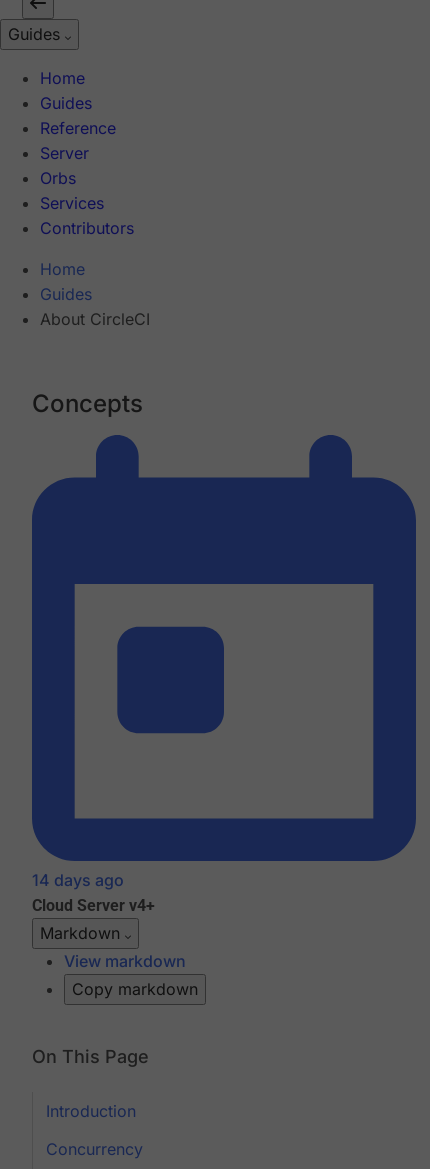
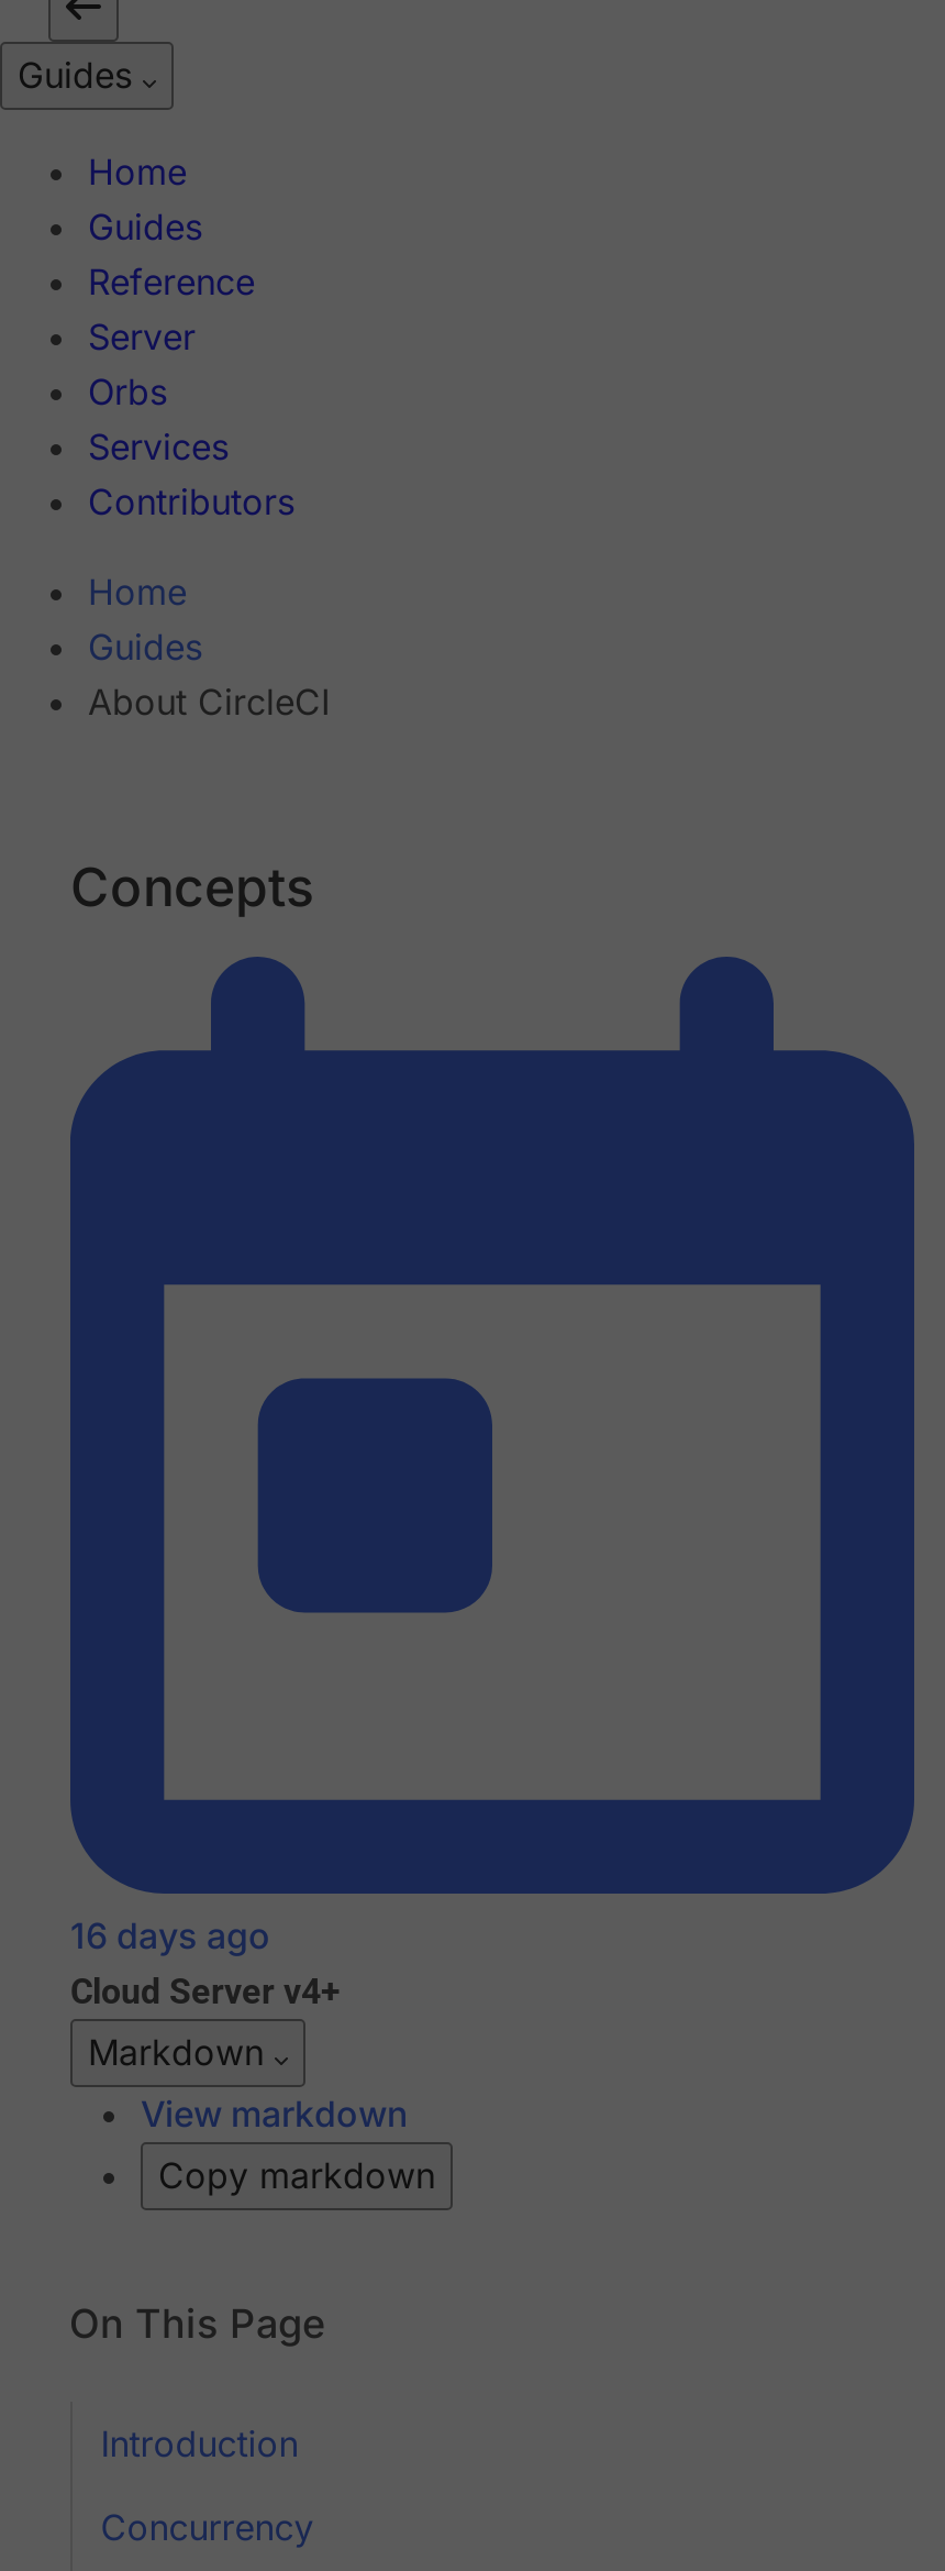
[32,870,124,890] 14 days ago -> [70,1915,270,1958] 16 days ago

